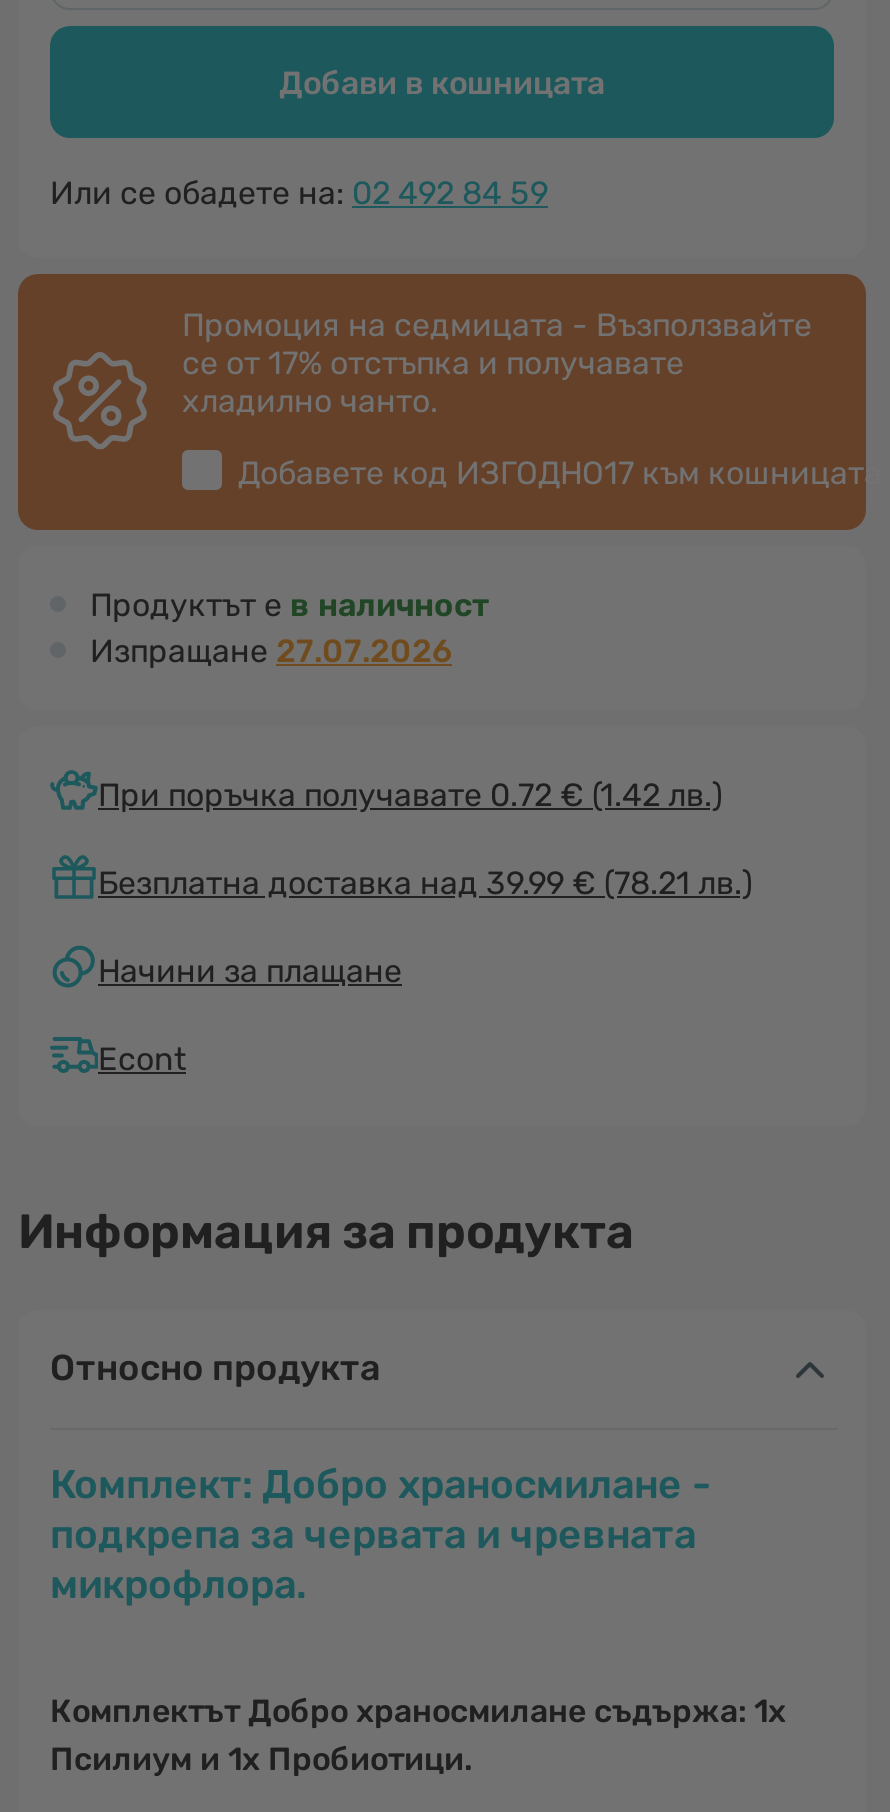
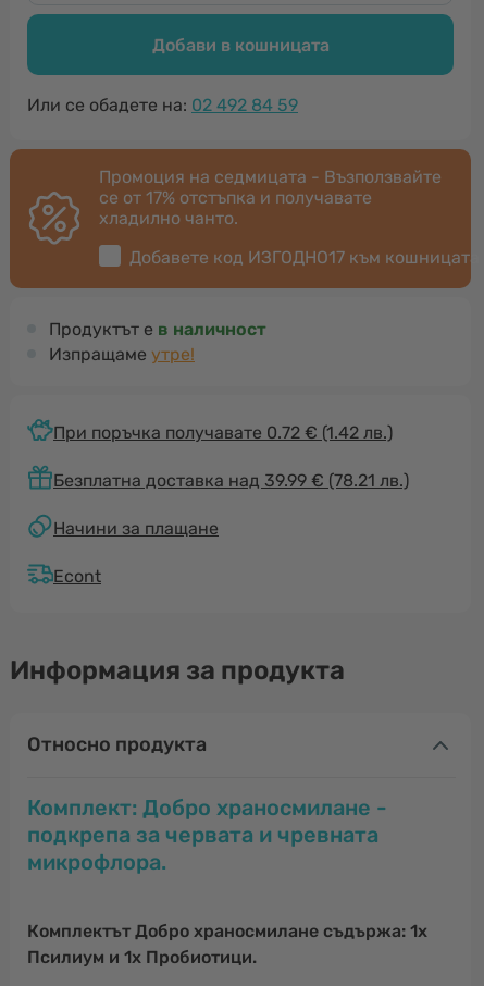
[90,632,452,670] Изпращане 27.07.2026 -> [49,344,195,365] Изпращаме утре!

